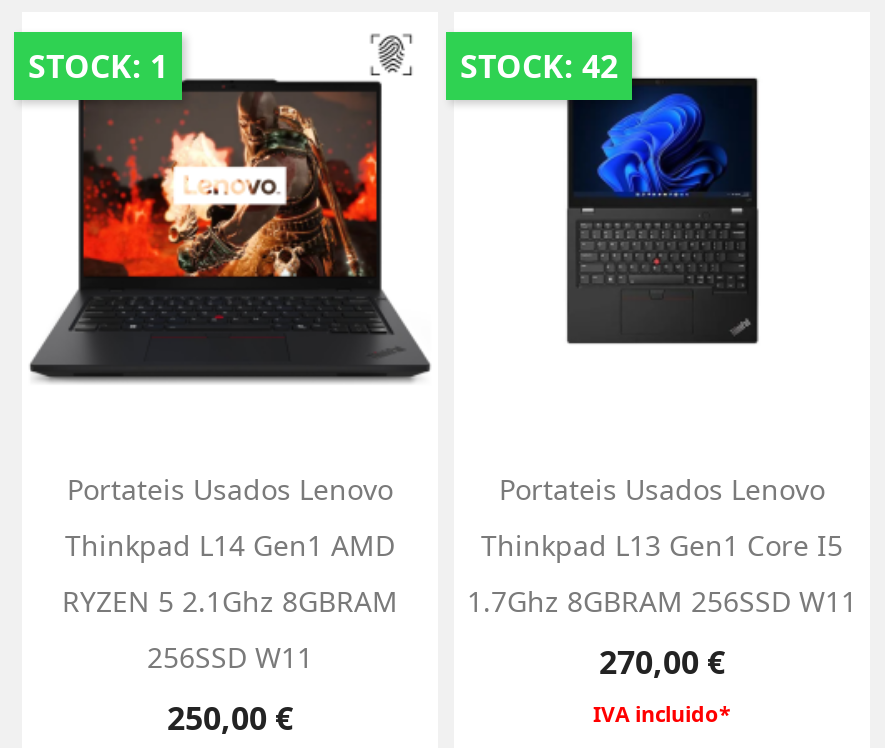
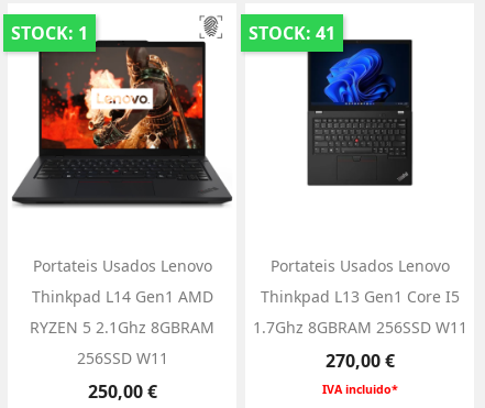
[460,44,618,88] STOCK: 42 -> [249,21,335,45] STOCK: 41

